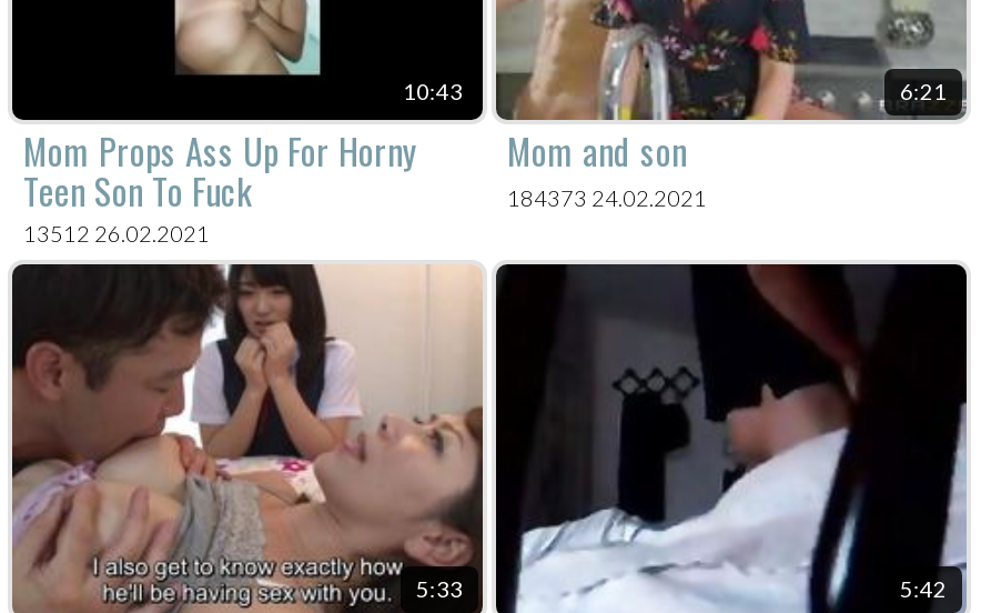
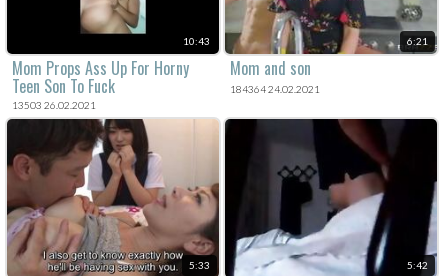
[507,184,707,211] 184373 24.02.2021 -> [230,83,320,95] 184364 24.02.2021
[23,220,210,247] 13512 26.02.2021 -> [12,99,96,111] 13503 26.02.2021

